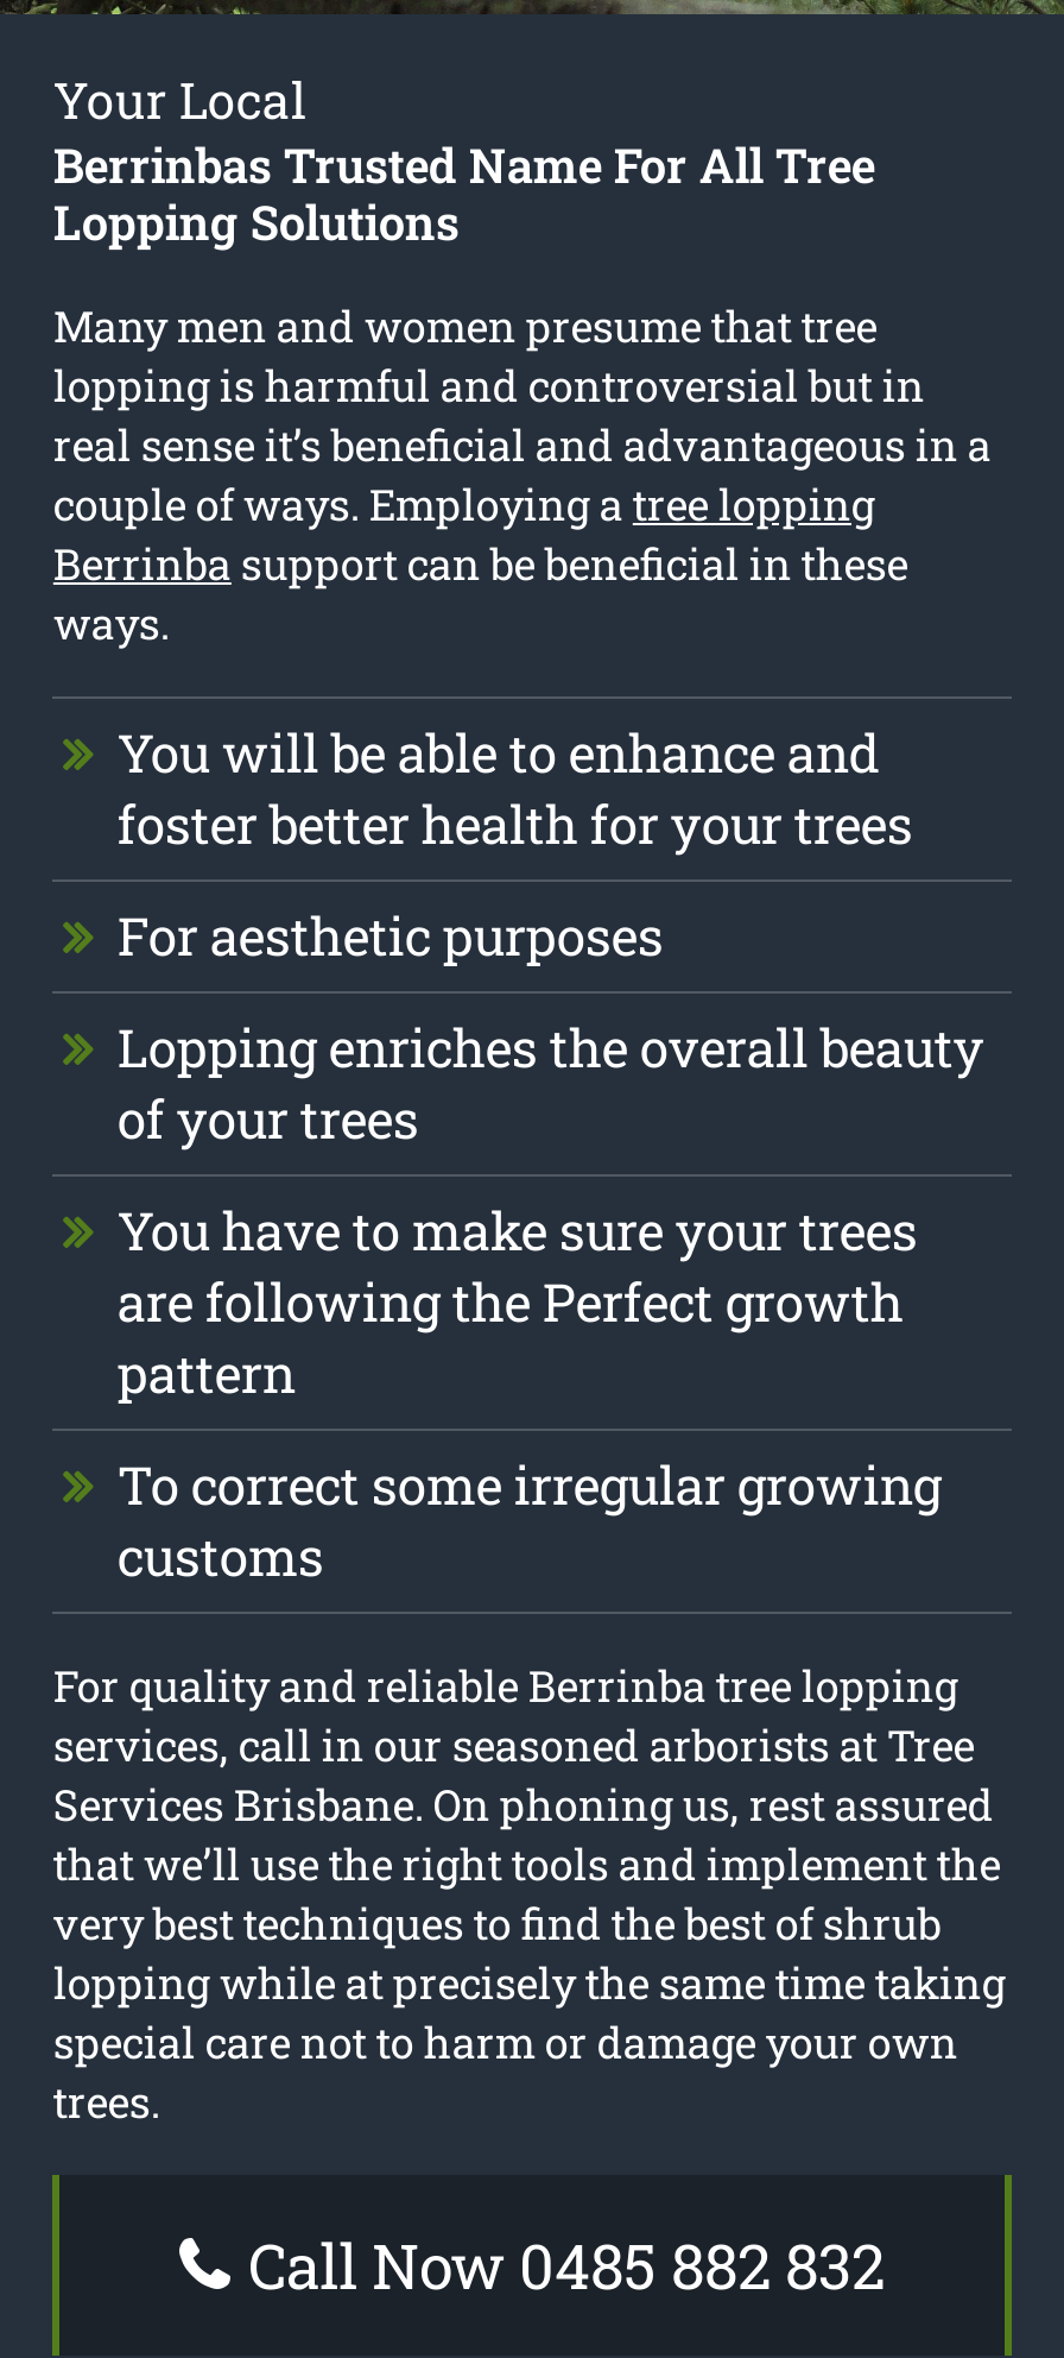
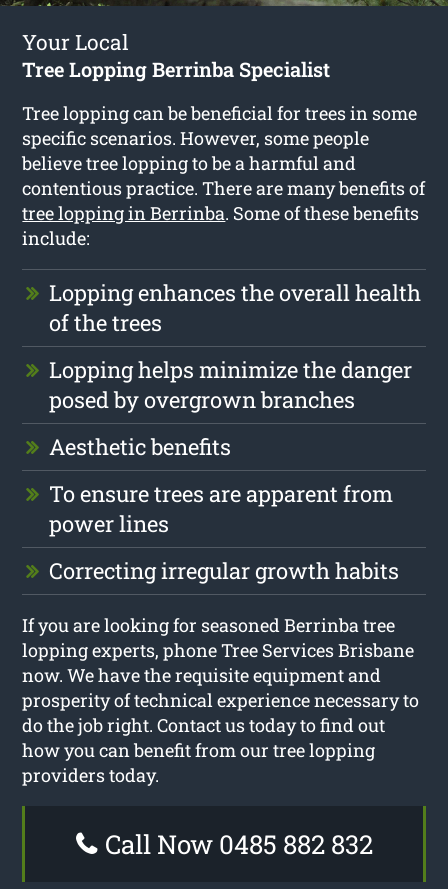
[53,133,875,252] Berrinbas Trusted Name For All Tree | Lopping Solutions -> [22,56,330,82] Tree Lopping Berrinba Specialist
[53,297,991,651] Many men and women presume that tree | lopping is harmful and controversial but in | real sense it’s beneficial and advantageous in a | couple of ways. Employing a tree lopping | Berrinba support can be beneficial in these | ways. -> [22,101,425,250] Tree lopping can be beneficial for trees in some | specific scenarios. However, some people | believe tree lopping to be a harmful and | contentious practice. There are many benefits of | tree lopping in Berrinba. Some of these benefits | include:
[117,718,913,858] You will be able to enhance and | foster better health for your trees -> [49,278,421,337] Lopping enhances the overall health | of the trees
[117,901,664,970] For aesthetic purposes -> [49,355,412,414] Lopping helps minimize the danger | posed by overgrown branches
[117,1013,984,1153] Lopping enriches the overall beauty | of your trees -> [49,432,231,461] Aesthetic benefits
[117,1196,918,1407] You have to make sure your trees | are following the Perfect growth | pattern -> [49,479,393,538] To ensure trees are apparent from | power lines
[117,1450,941,1590] To correct some irregular growing | customs -> [49,556,399,585] Correcting irregular growth habits
[53,1657,1006,2130] For quality and reliable Berrinba tree lopping | services, call in our seasoned arborists at Tree | Services Brisbane. On phoning us, rest assured | that we’ll use the right tools and implement the | very best techniques to find the best of shrub | lopping while at precisely the same time taking | special care not to harm or damage your own | trees. -> [22,613,419,787] If you are looking for seasoned Berrinba tree | lopping experts, phone Tree Services Brisbane | now. We have the requisite equipment and | prosperity of technical experience necessary to | do the job right. Contact us today to find out | how you can benefit from our tree lopping | providers today.

